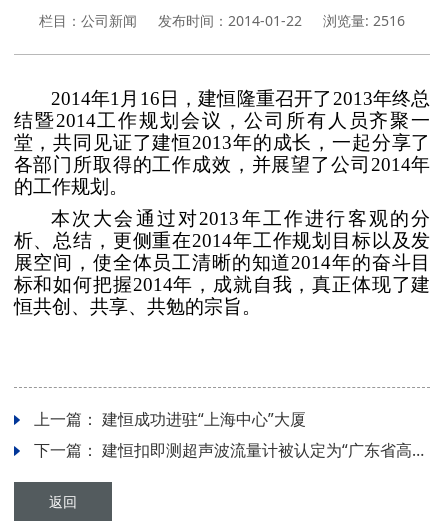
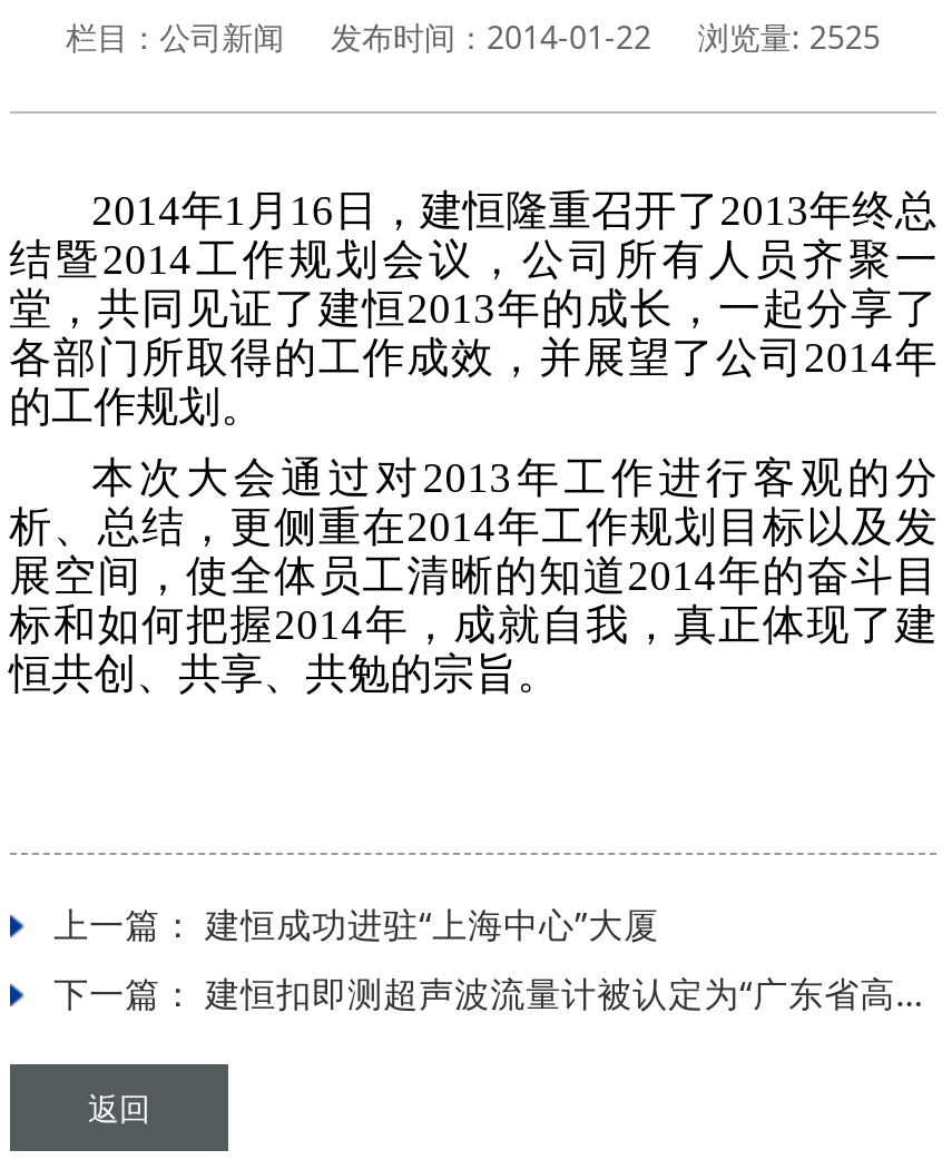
[39,11,405,30] 栏目：公司新闻 发布时间：2014-01-22 浏览量: 2516 -> [66,15,881,57] 栏目：公司新闻 发布时间：2014-01-22 浏览量: 2525

